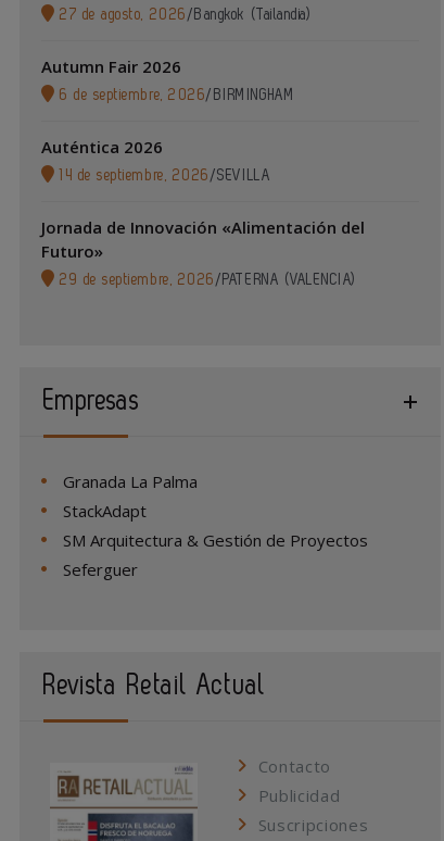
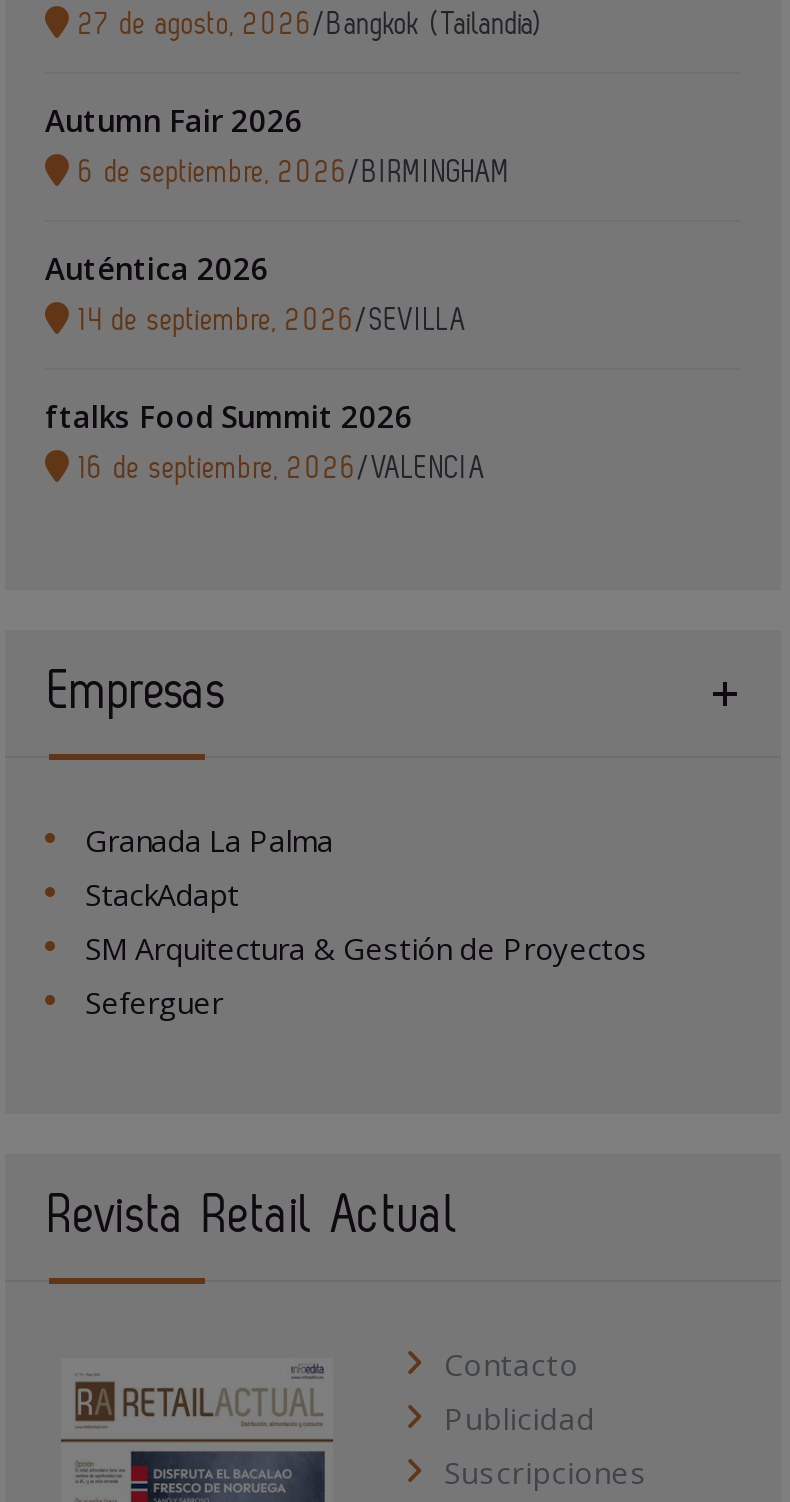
[41,216,365,288] Jornada de Innovación «Alimentación del | Futuro» | 29 de septiembre, 2026 /PATERNA (VALENCIA) -> [45,396,486,484] ftalks Food Summit 2026 | 16 de septiembre, 2026/VALENCIA

